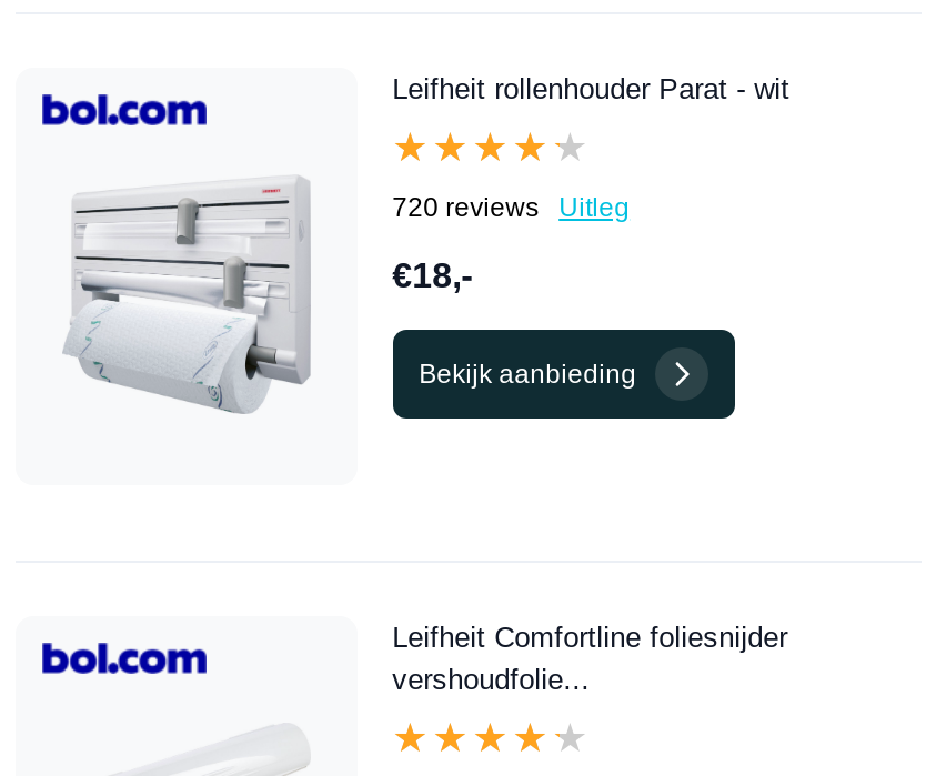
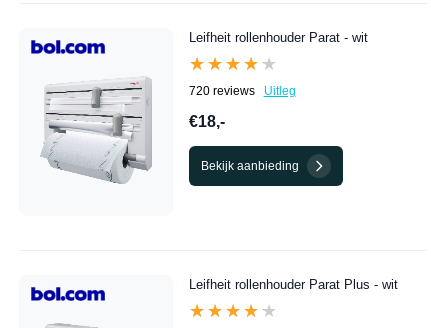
[392,621,787,697] Leifheit Comfortline foliesnijder | vershoudfolie... -> [189,277,398,292] Leifheit rollenhouder Parat Plus - wit

